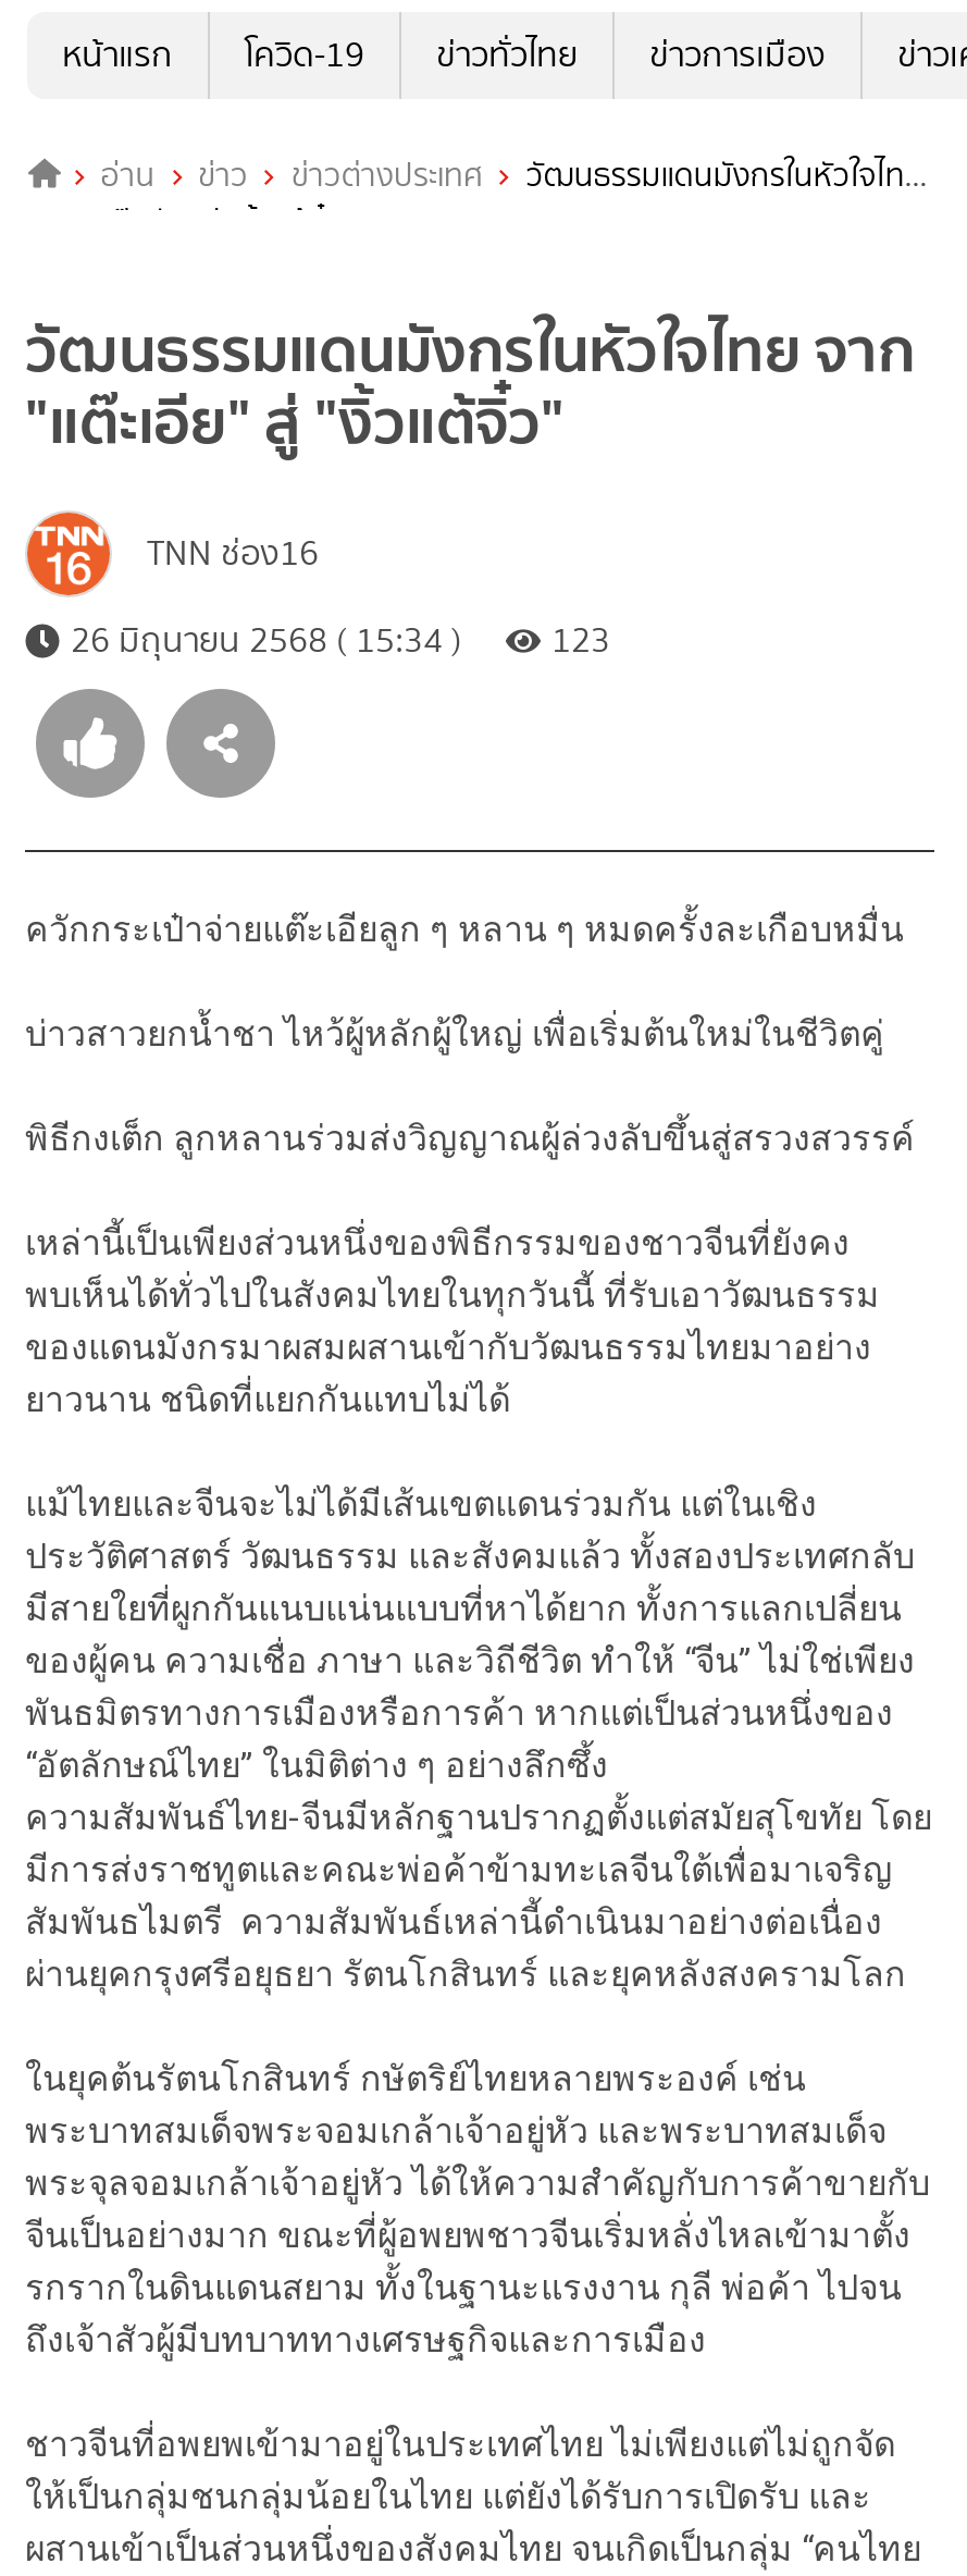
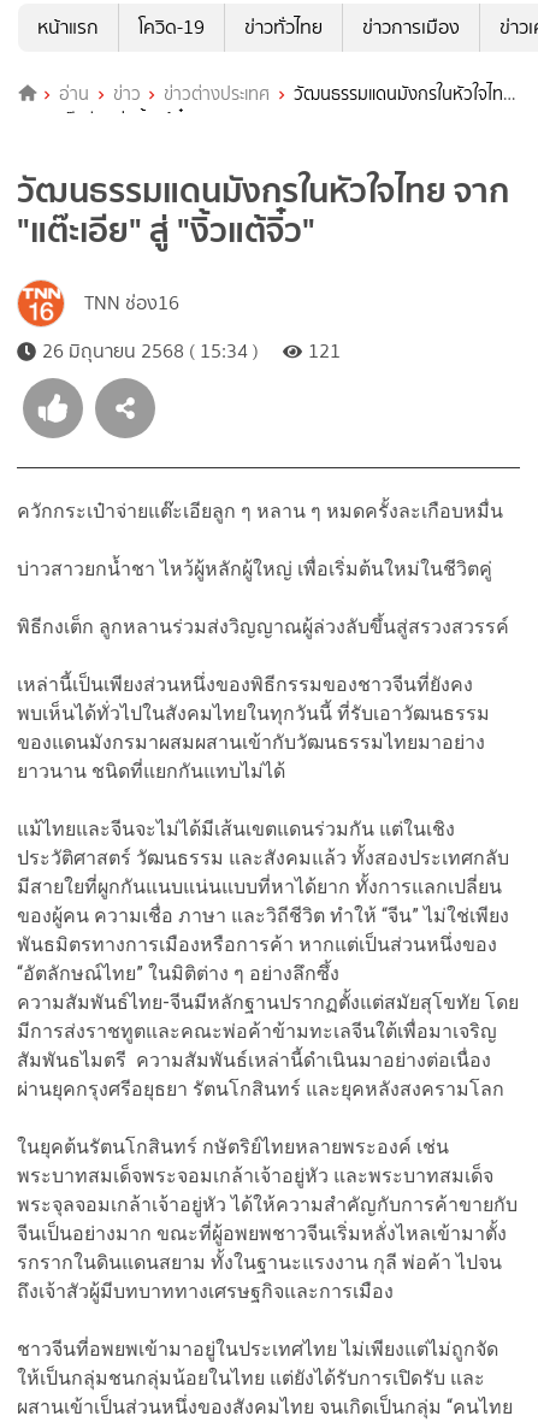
[71,615,610,665] 26 มิถุนายน 2568 ( 15:34 ) 123 -> [42,337,341,365] 26 มิถุนายน 2568 ( 15:34 ) 121

